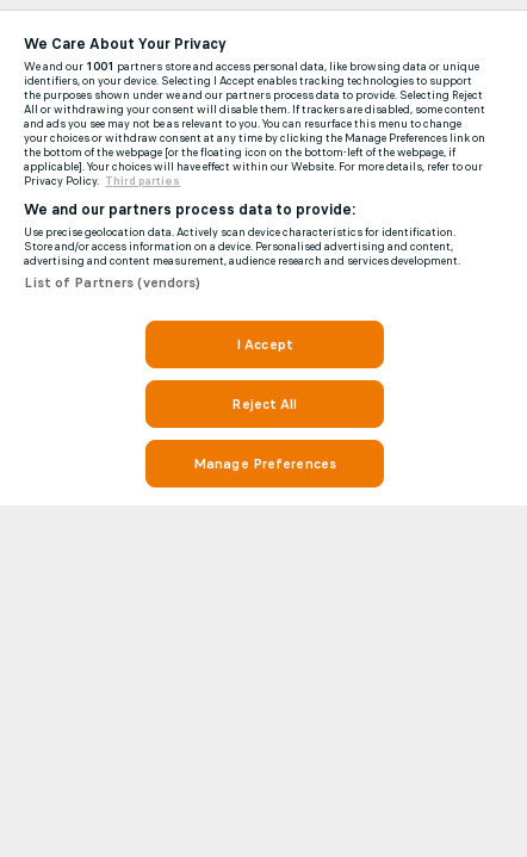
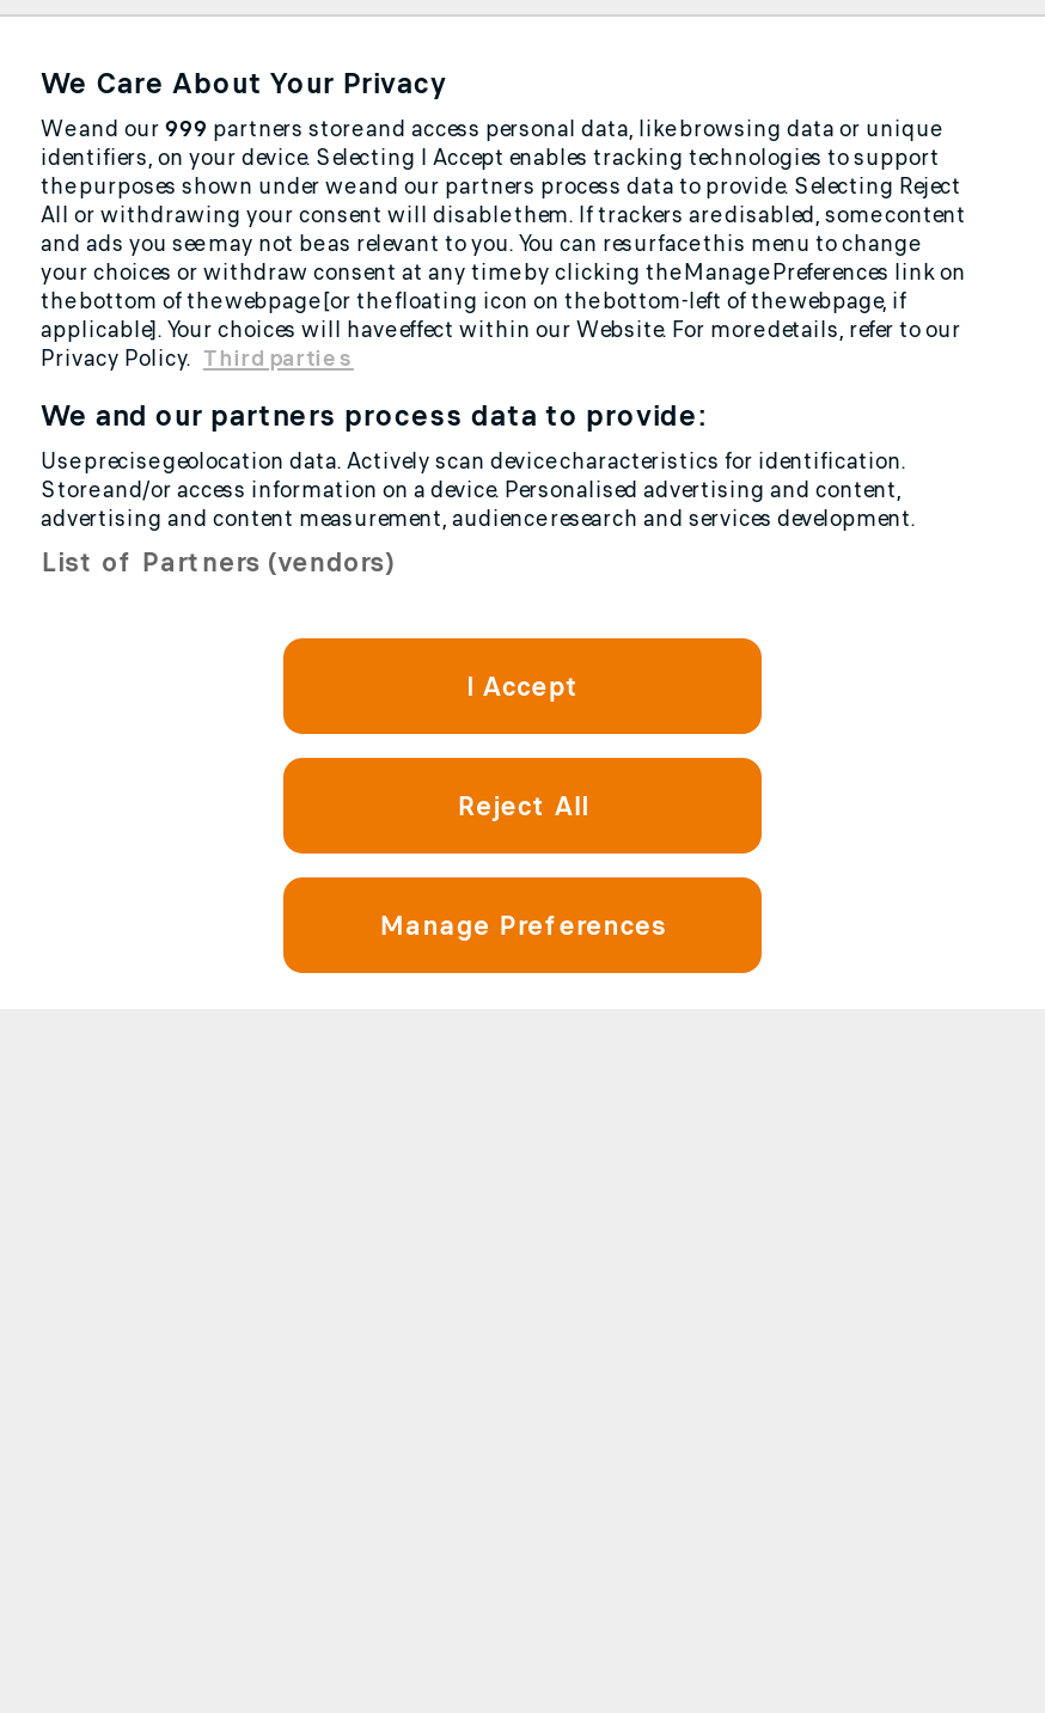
[24,60,480,74] We and our 1001 partners store and access personal data, like browsing data or unique -> [40,115,940,143] We and our 999 partners store and access personal data, like browsing data or unique

